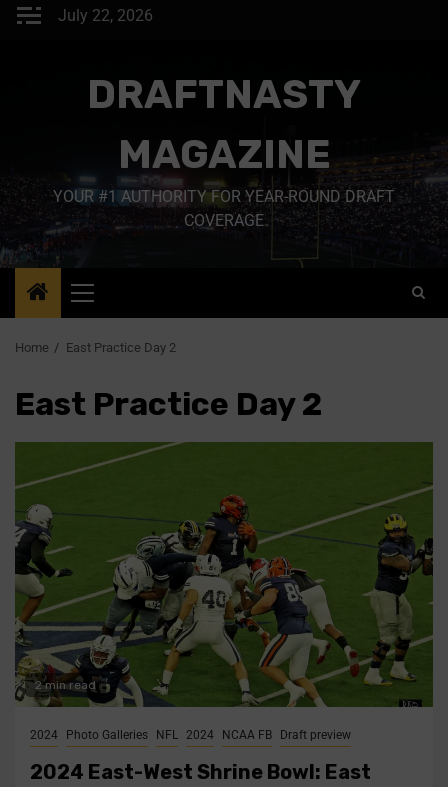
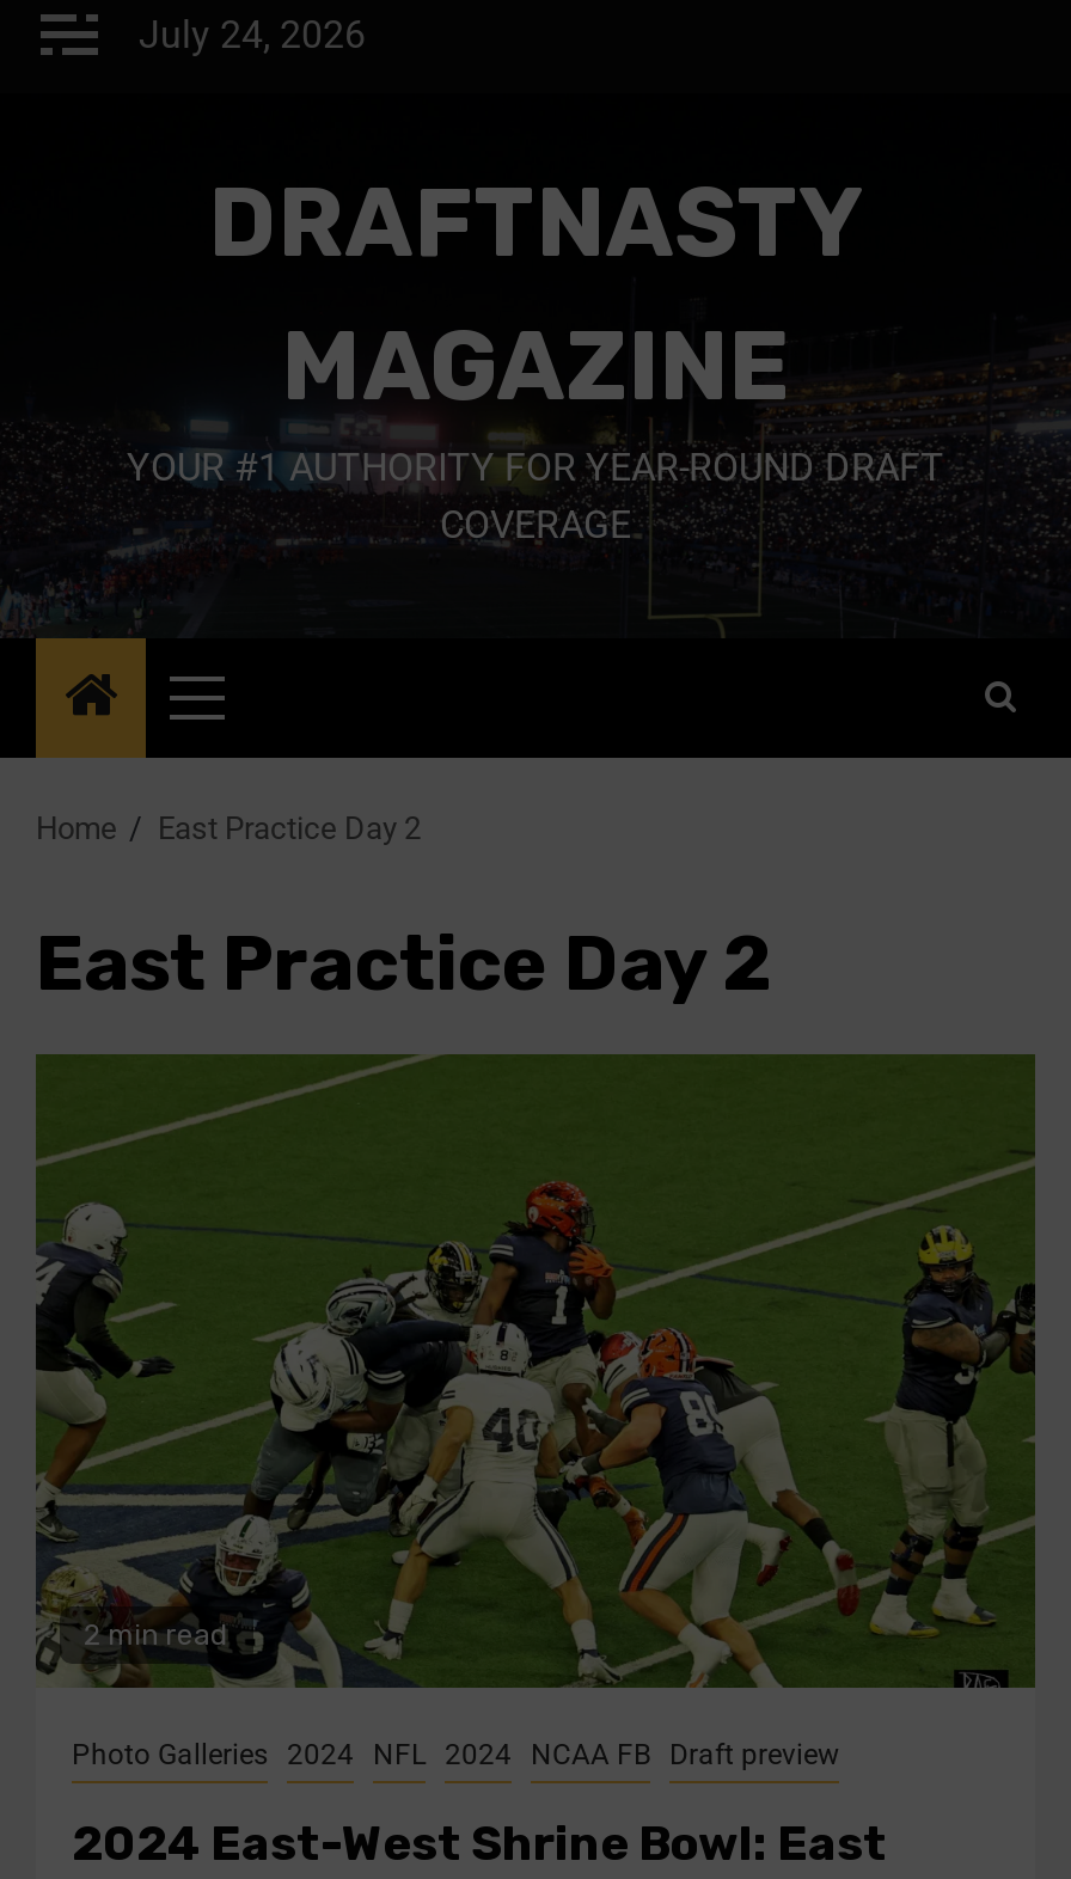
[58,6,153,25] July 22, 2026 -> [139,12,366,57] July 24, 2026
[30,728,351,742] 2024 Photo Galleries NFL 2024 NCAA FB Draft preview -> [72,1738,839,1771] Photo Galleries 2024 NFL 2024 NCAA FB Draft preview

